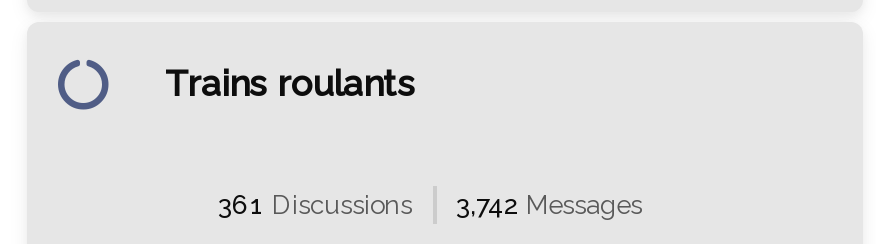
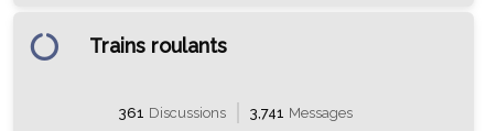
[218,189,642,219] 361 Discussions 3,742 Messages -> [118,104,352,121] 361 Discussions 3,741 Messages

